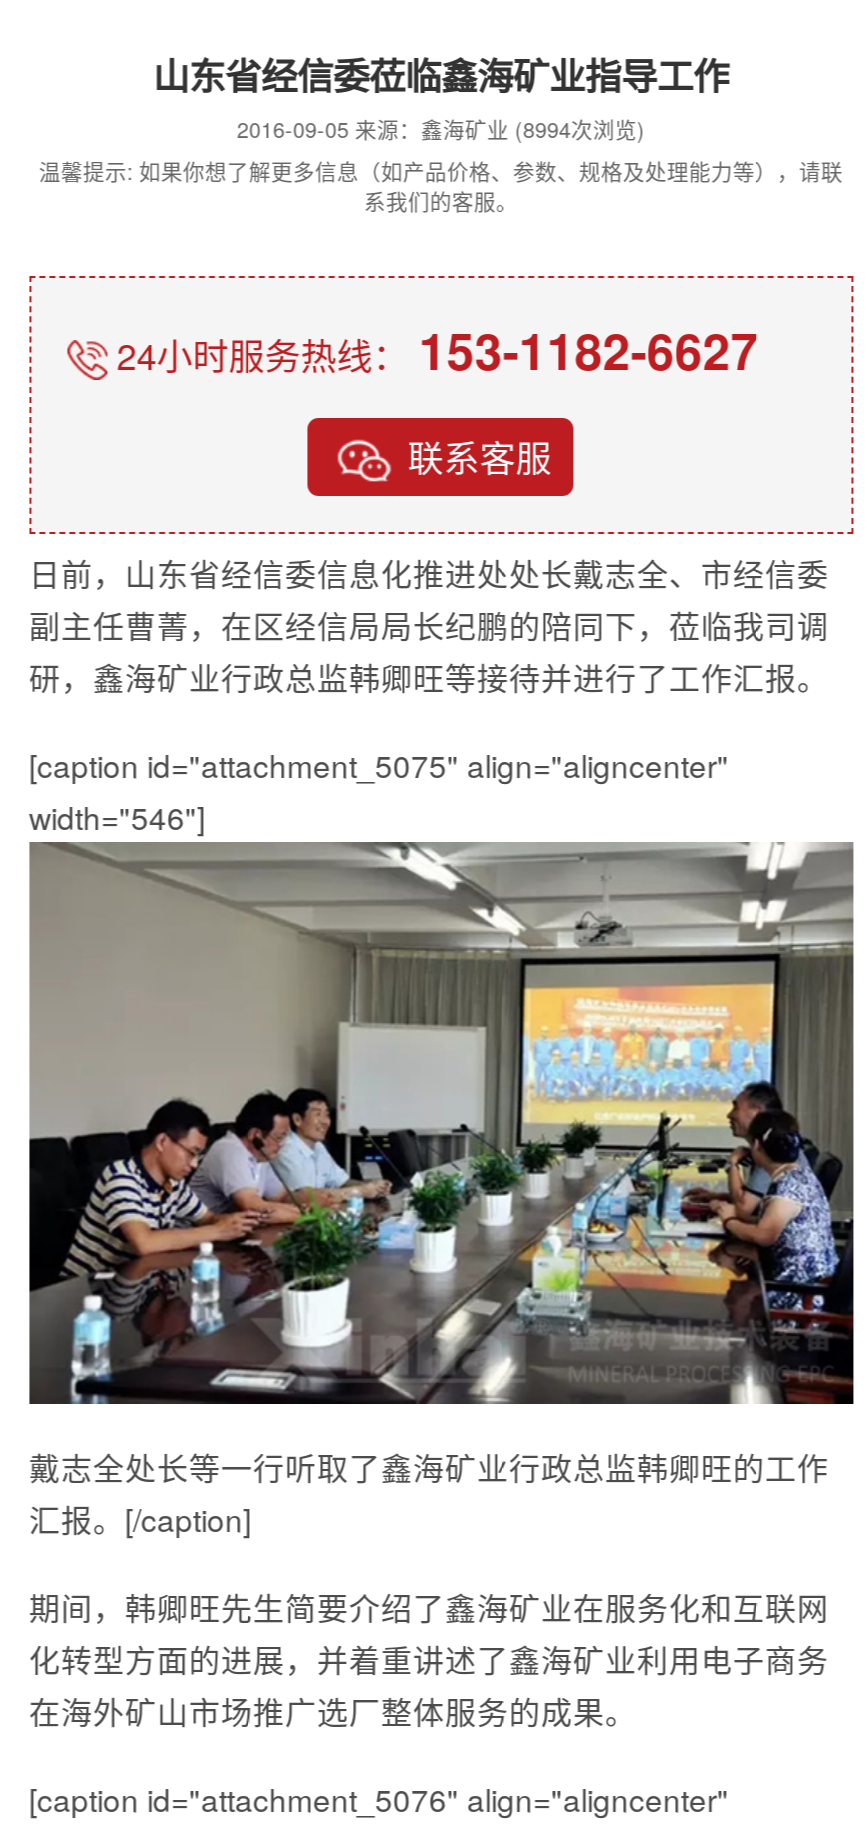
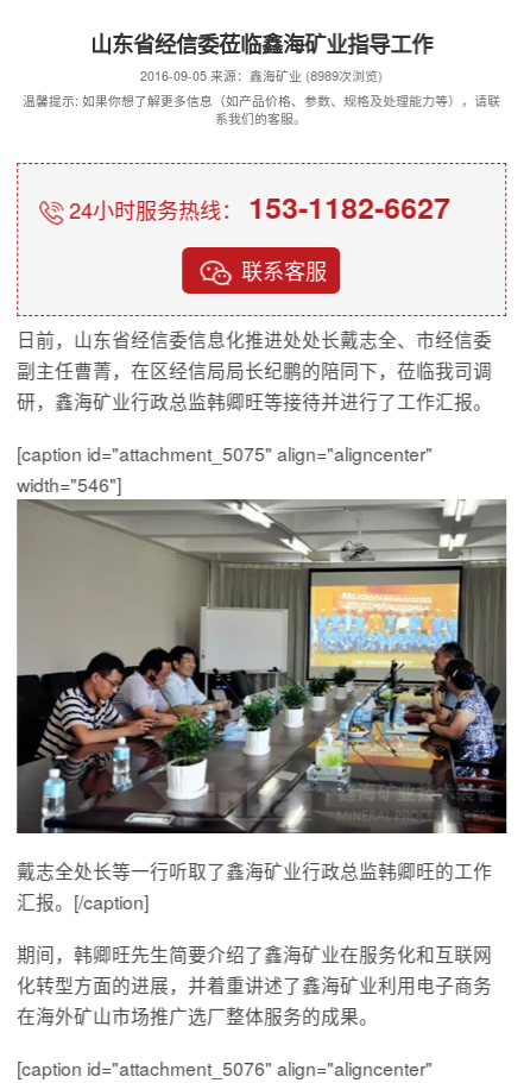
[237,114,645,144] 2016-09-05 来源：鑫海矿业 (8994次浏览) -> [140,66,383,84] 2016-09-05 来源：鑫海矿业 (8989次浏览)

